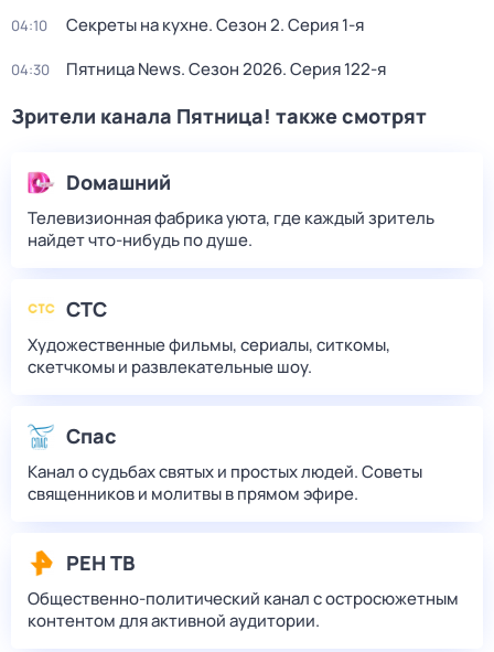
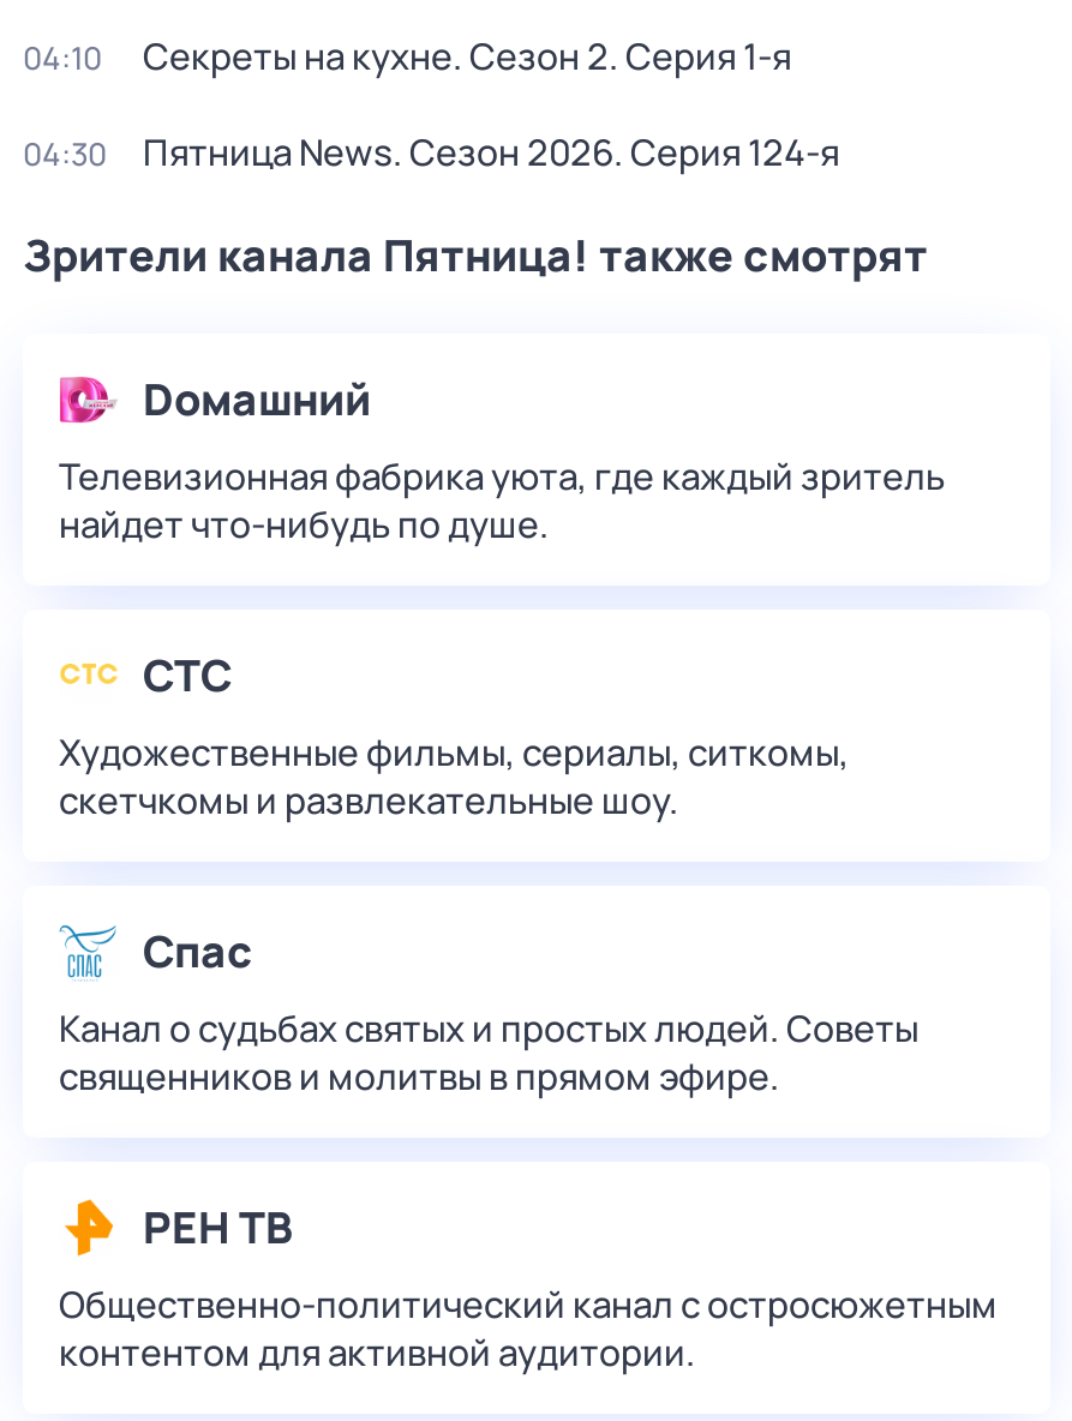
[66,57,386,81] Пятница News. Сезон 2026. Серия 122-я -> [143,127,839,178] Пятница News. Сезон 2026. Серия 124-я

